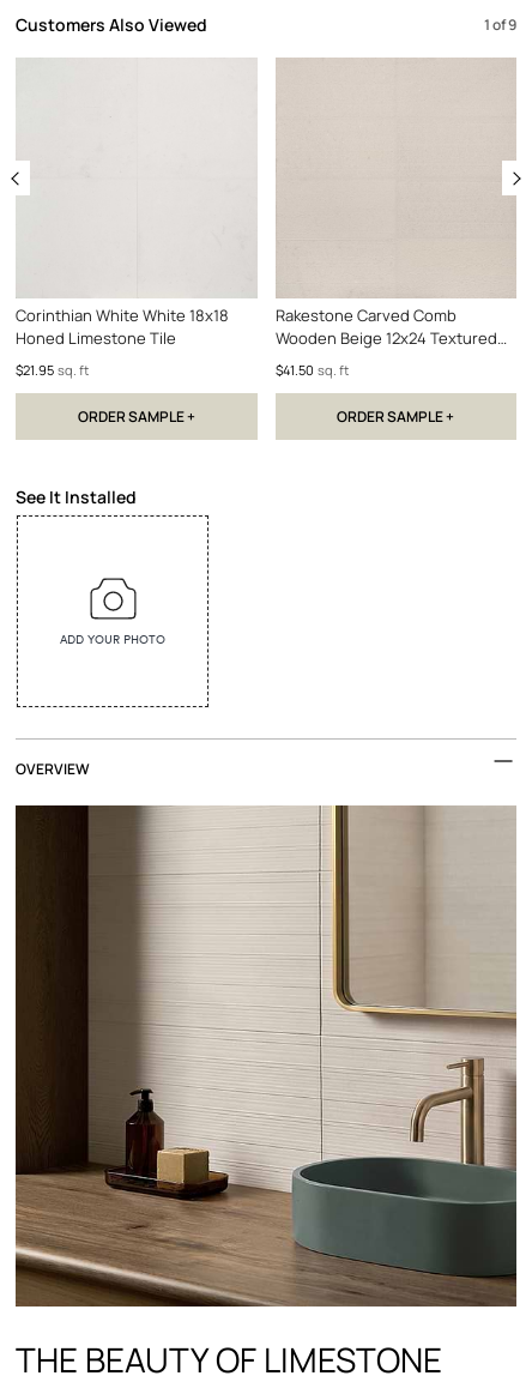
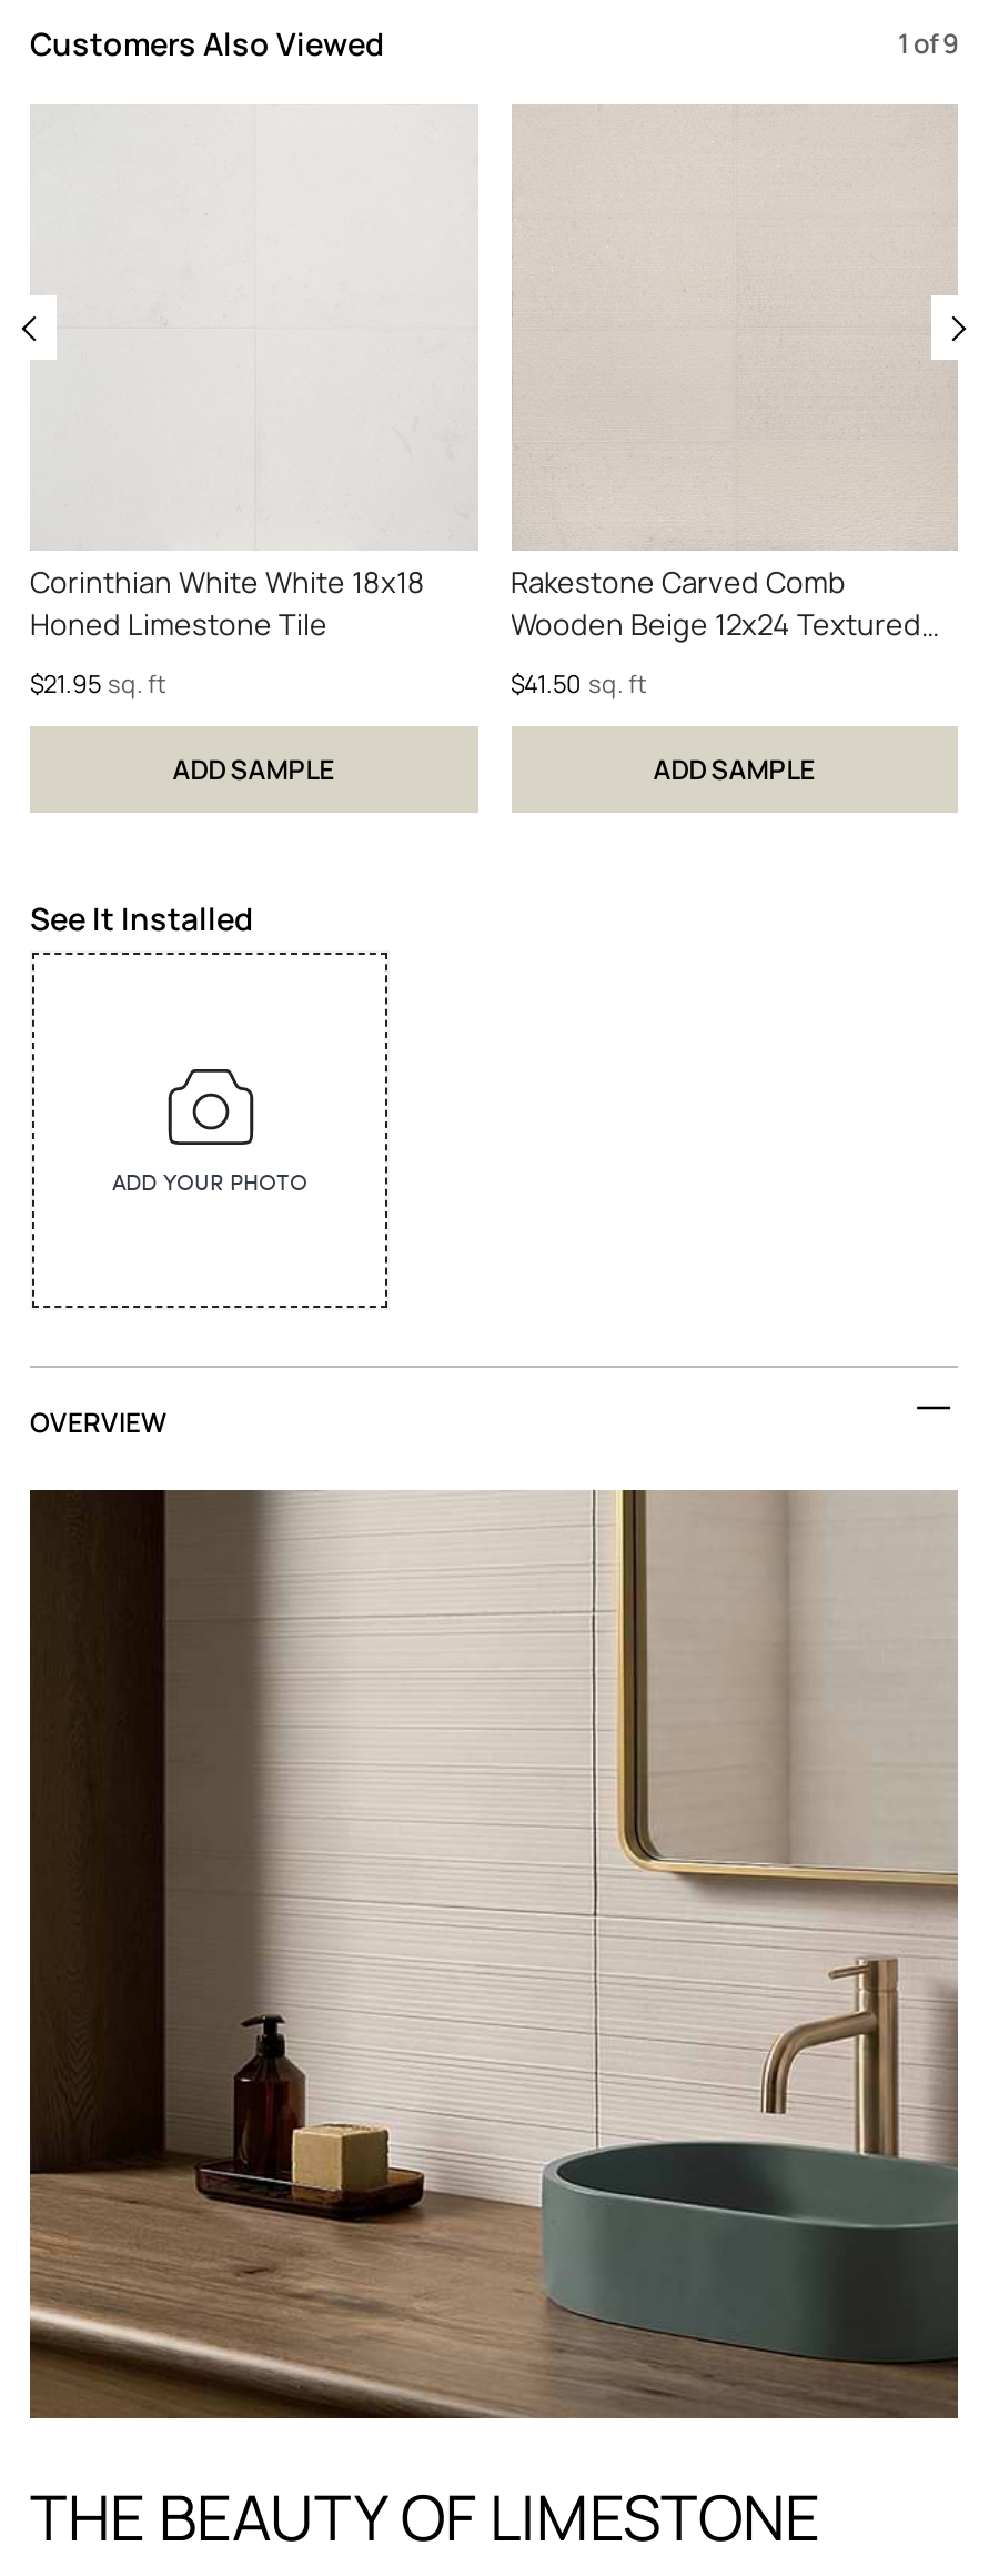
[78,406,195,426] ORDER SAMPLE + -> [172,750,335,788] ADD SAMPLE
[337,406,454,426] ORDER SAMPLE + -> [653,750,815,788] ADD SAMPLE

